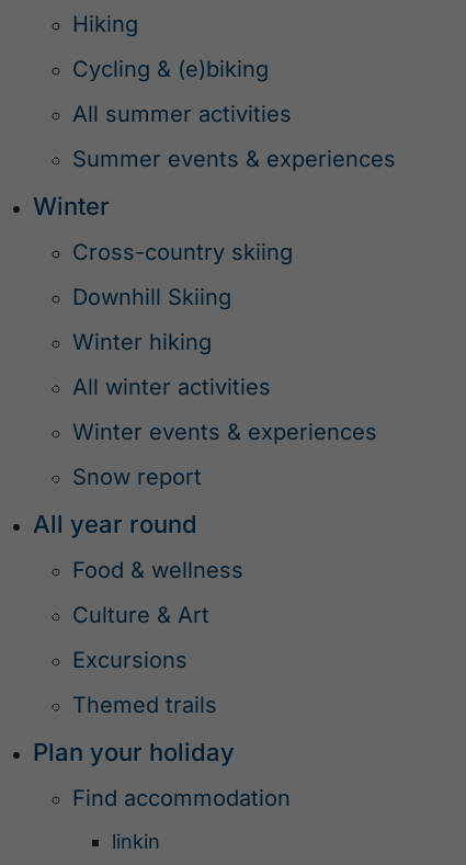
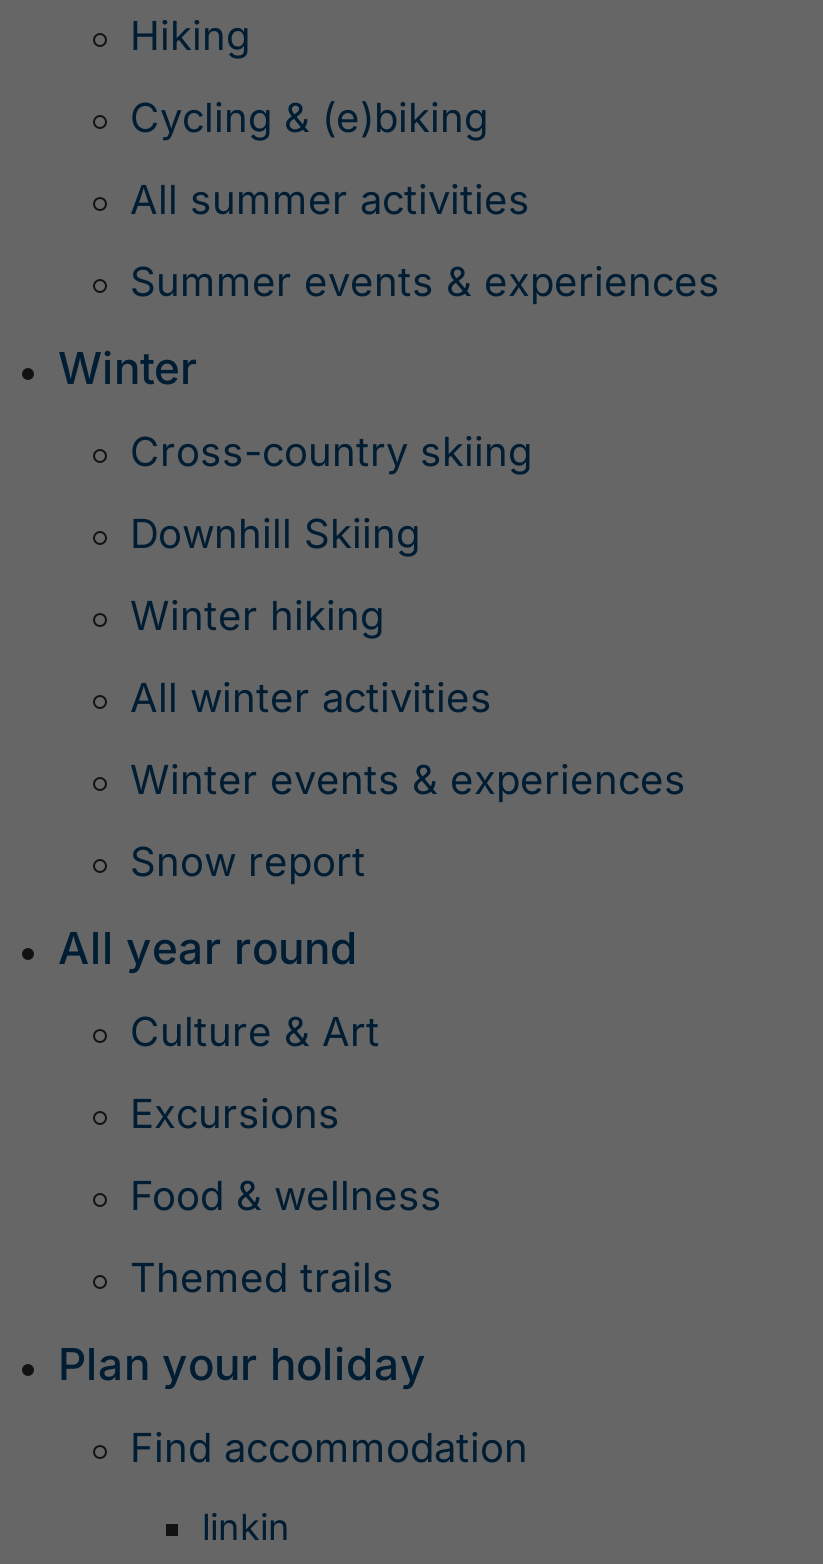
moved [72,557,243,583] -> [130,1172,442,1220]: Food & wellness
moved [72,602,209,673] -> [130,1008,380,1138]: Culture & Art | Excursions

